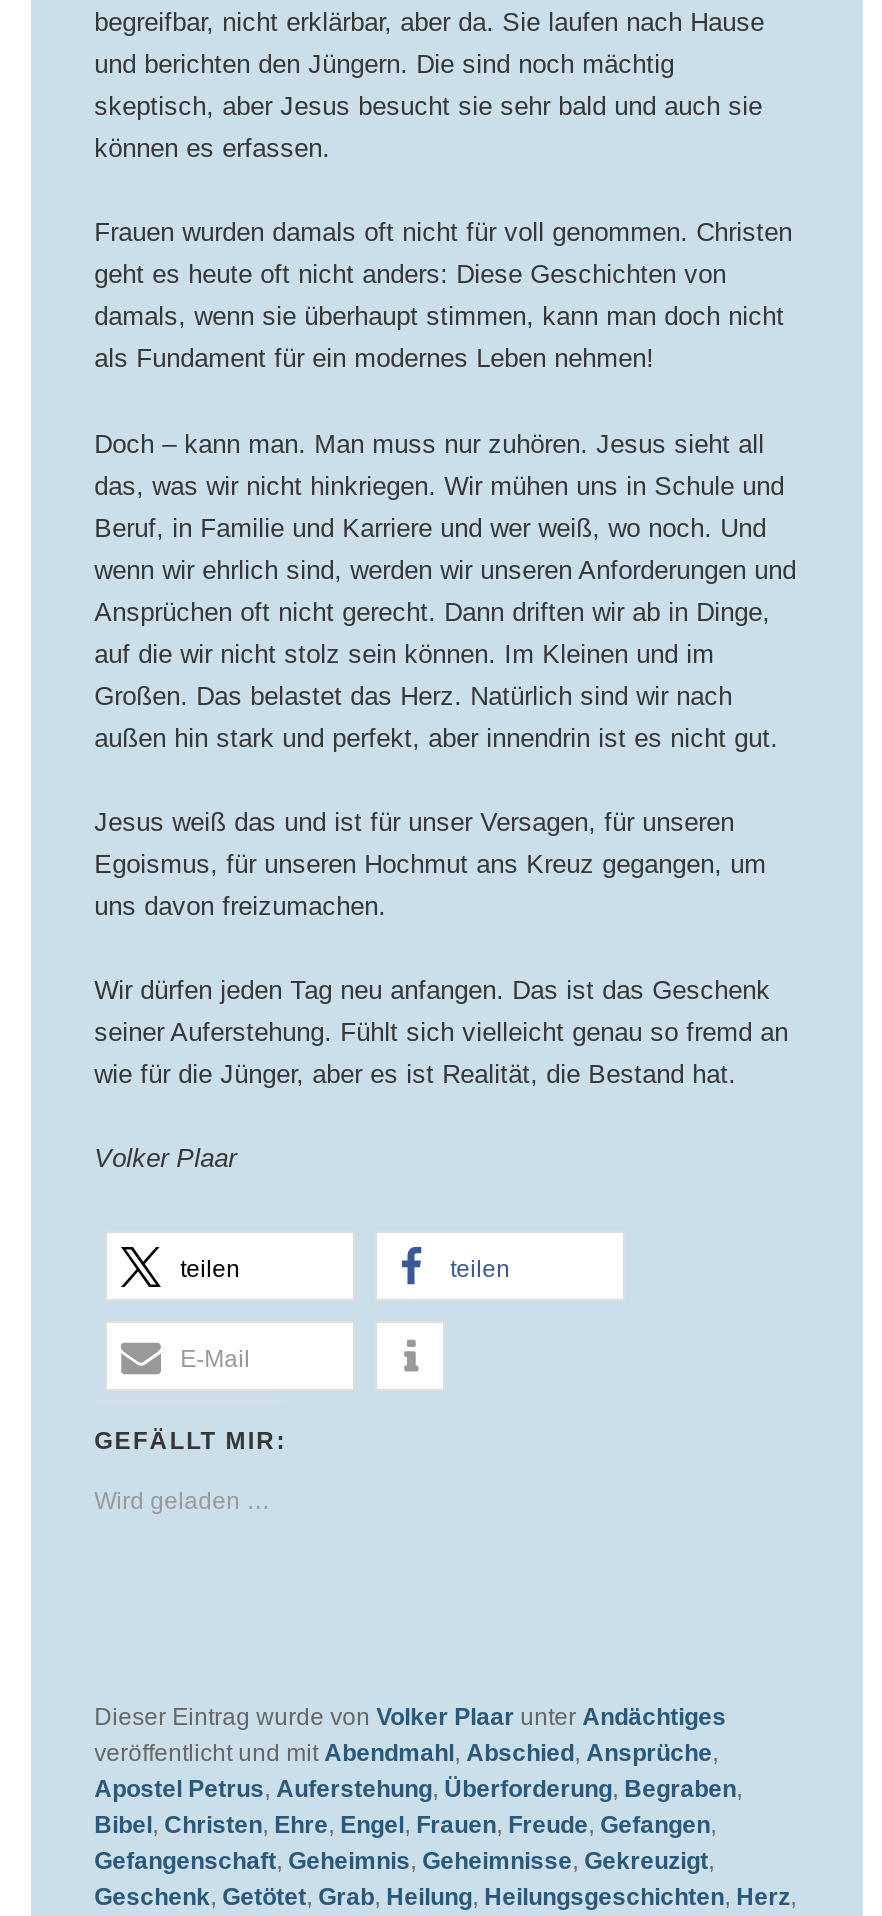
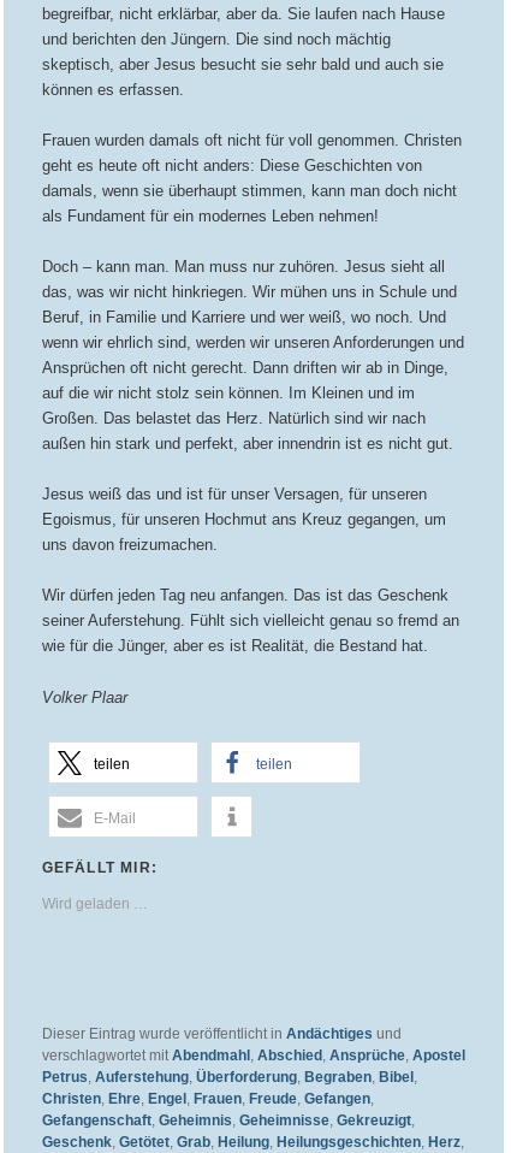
[94,1703,742,1839] Dieser Eintrag wurde von Volker Plaar unter Andächtiges | veröffentlicht und mit Abendmahl, Abschied, Ansprüche, | Apostel Petrus, Auferstehung, Überforderung, Begraben, | Bibel, Christen, Ehre, Engel, Frauen, Freude, Gefangen, -> [42,1025,465,1107] Dieser Eintrag wurde veröffentlicht in Andächtiges und | verschlagwortet mit Abendmahl, Abschied, Ansprüche, Apostel | Petrus, Auferstehung, Überforderung, Begraben, Bibel, | Christen, Ehre, Engel, Frauen, Freude, Gefangen,

